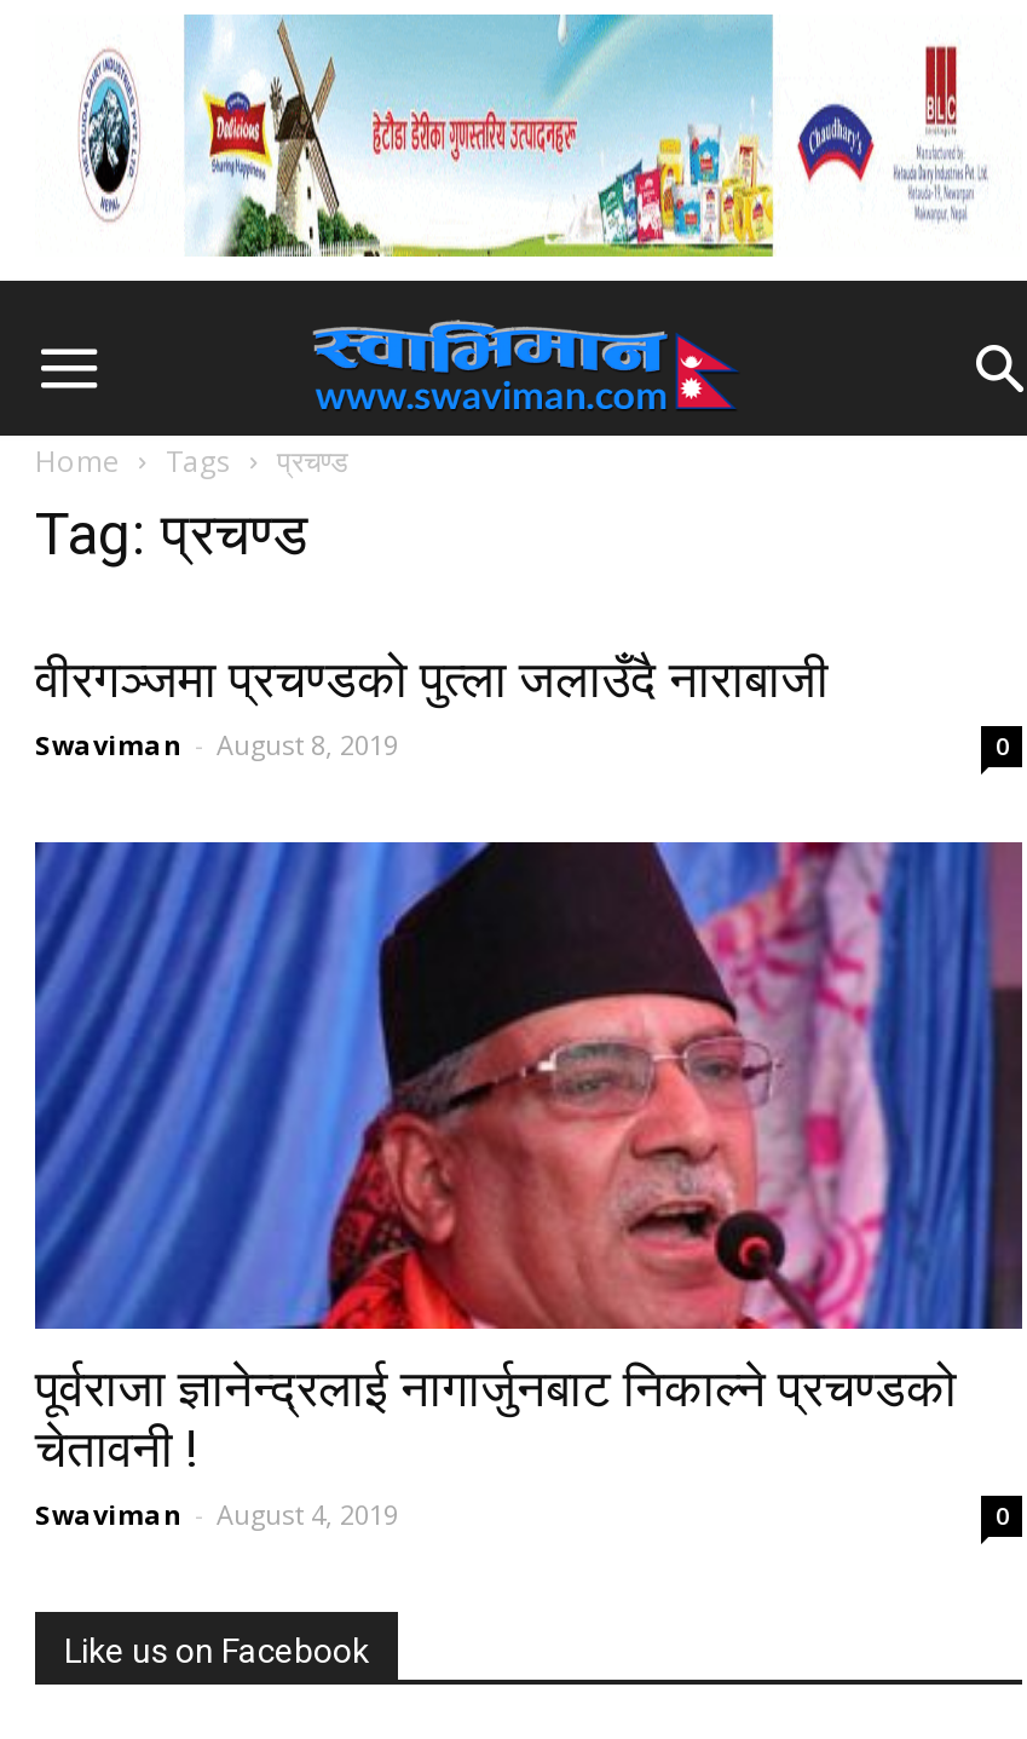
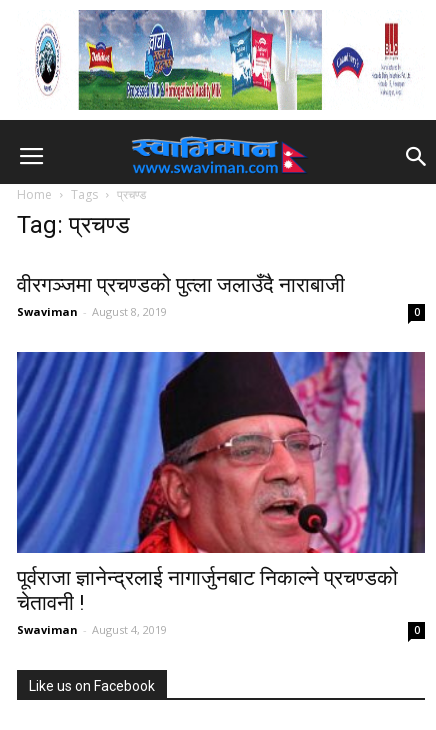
[185,15,775,259] [image] -> [78,9,323,111] [image]

